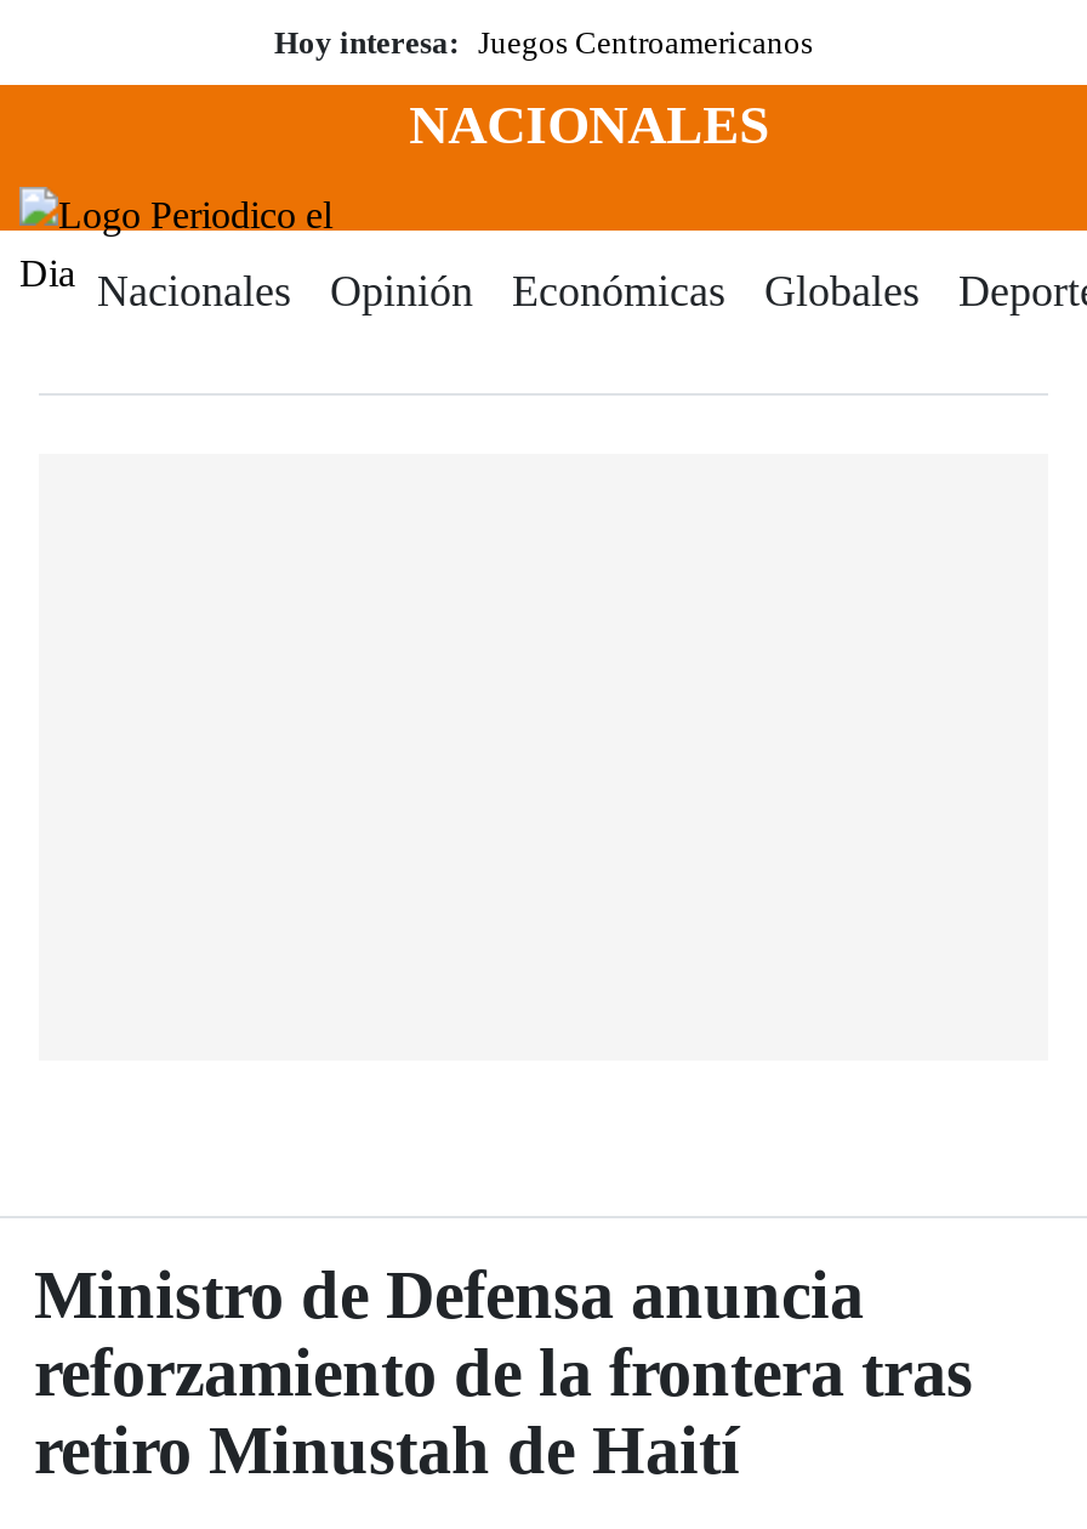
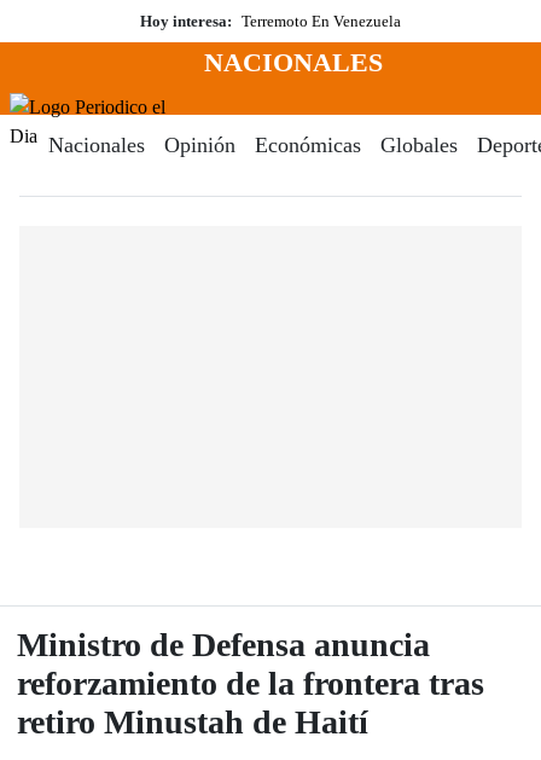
[274,24,813,61] Hoy interesa: Juegos Centroamericanos -> [140,12,401,30] Hoy interesa: Terremoto En Venezuela

